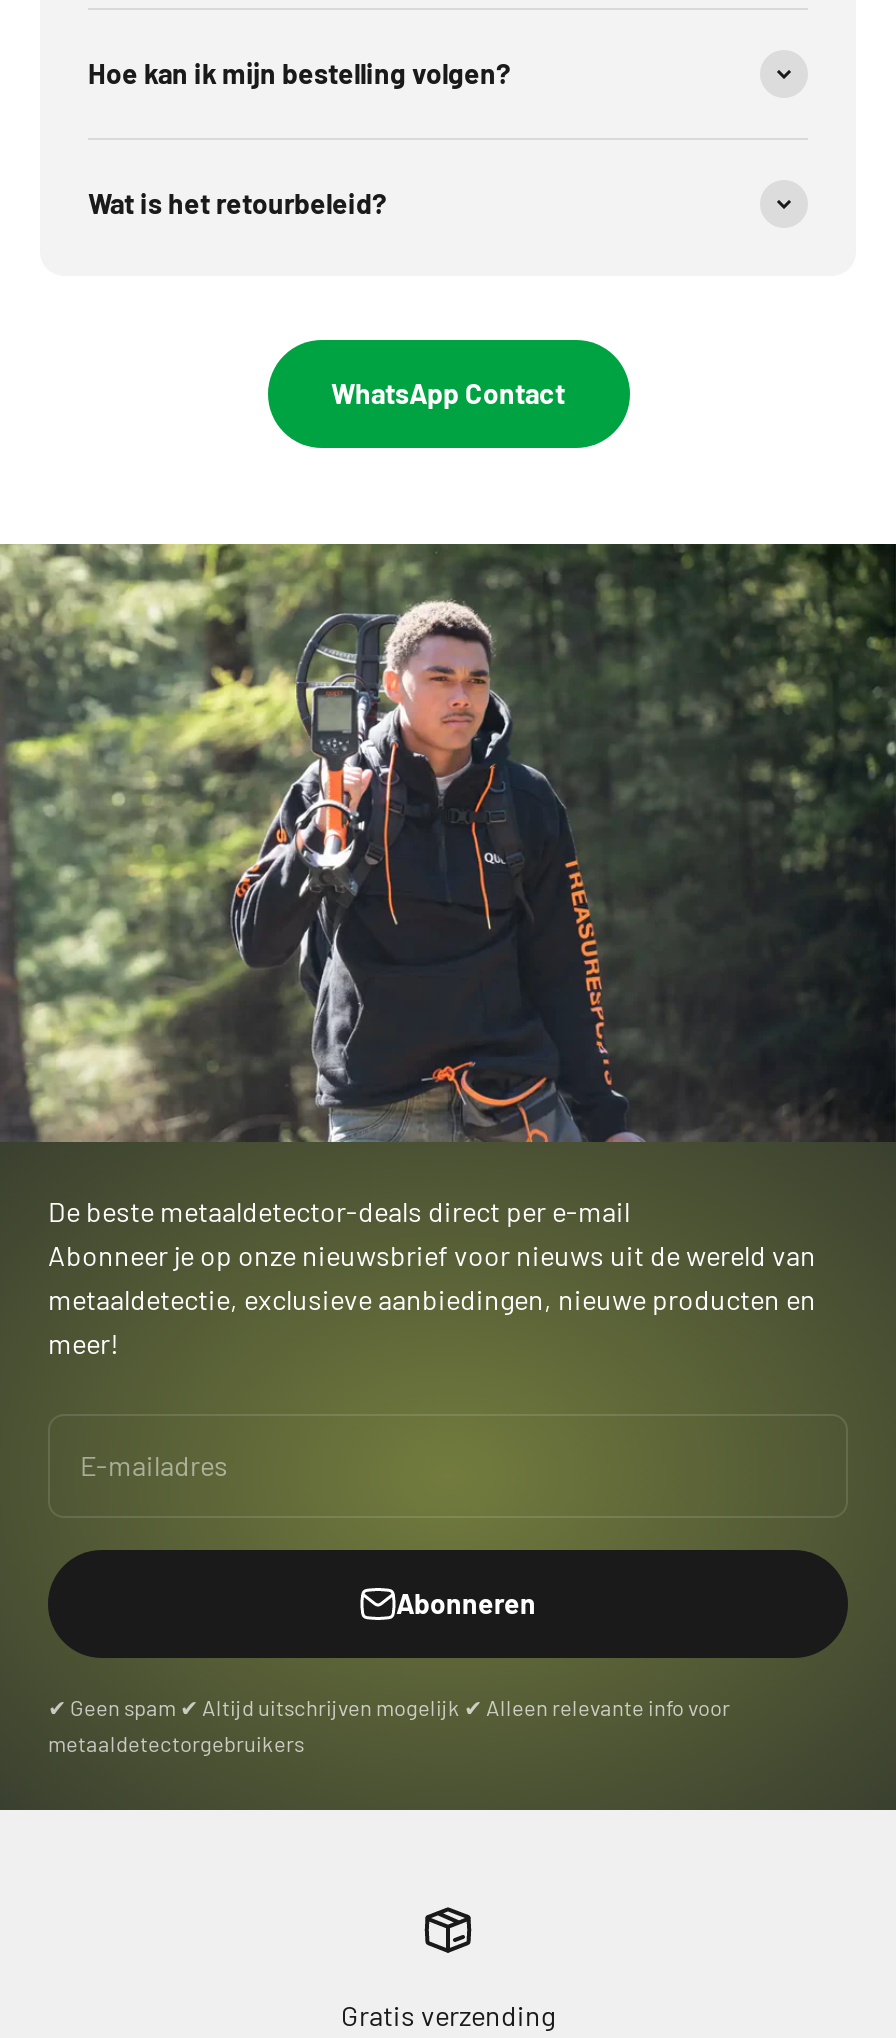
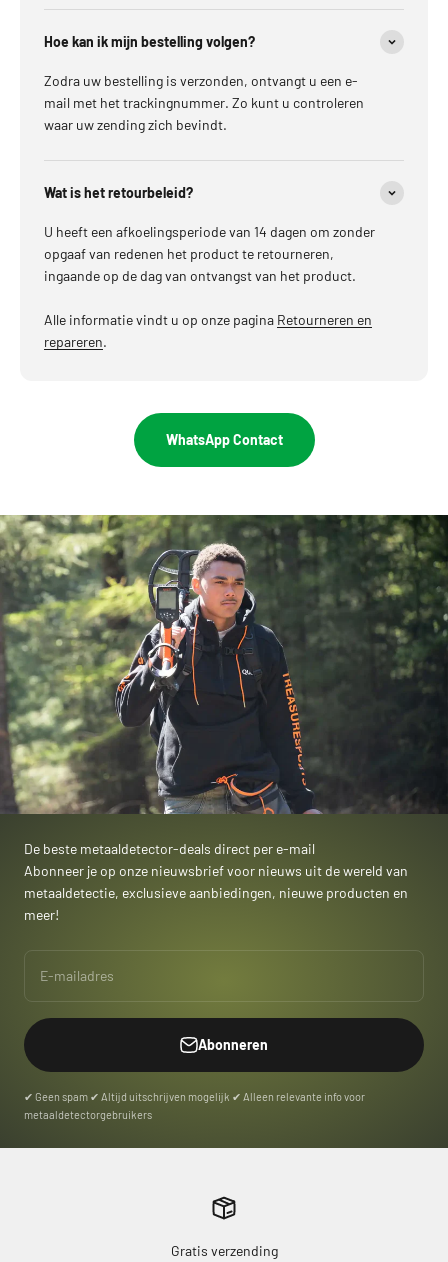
none -> [44,72,364,133] Zodra uw bestelling is verzonden, ontvangt u een e- | mail met het trackingnummer. Zo kunt u controleren | waar uw zending zich bevindt.
none -> [44,223,375,350] U heeft een afkoelingsperiode van 14 dagen om zonder | opgaaf van redenen het product te retourneren, | ingaande op de dag van ontvangst van het product. | Alle informatie vindt u op onze pagina Retourneren en | repareren.

